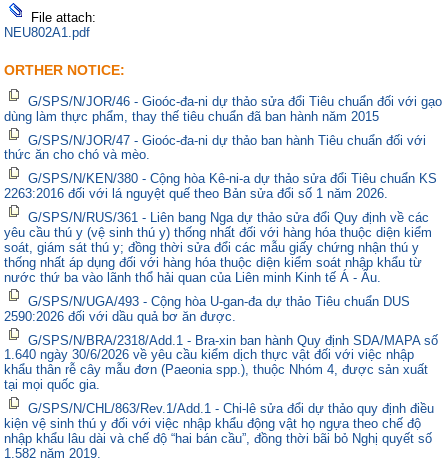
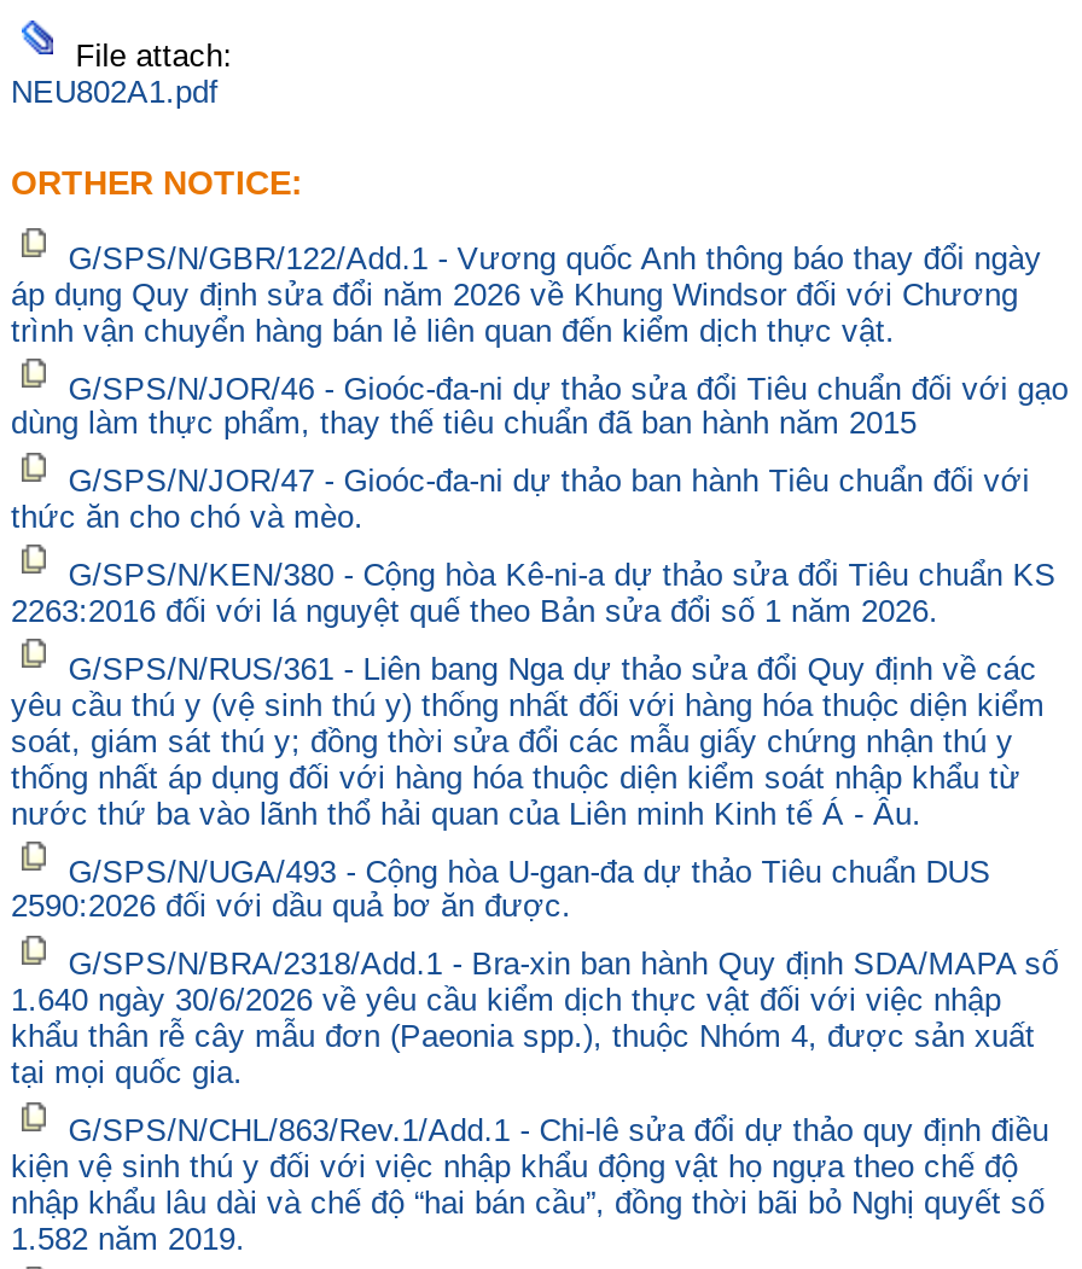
none -> [11,239,1041,348] G/SPS/N/GBR/122/Add.1 - Vương quốc Anh thông báo thay đổi ngày | áp dụng Quy định sửa đổi năm 2026 về Khung Windsor đối với Chương | trình vận chuyển hàng bán lẻ liên quan đến kiểm dịch thực vật.

